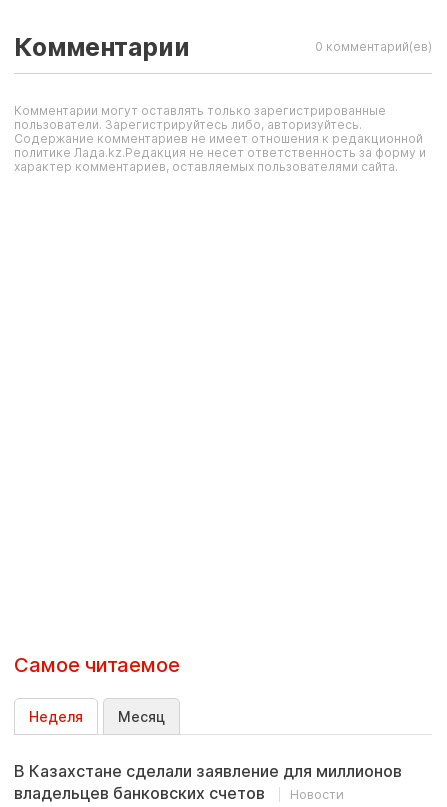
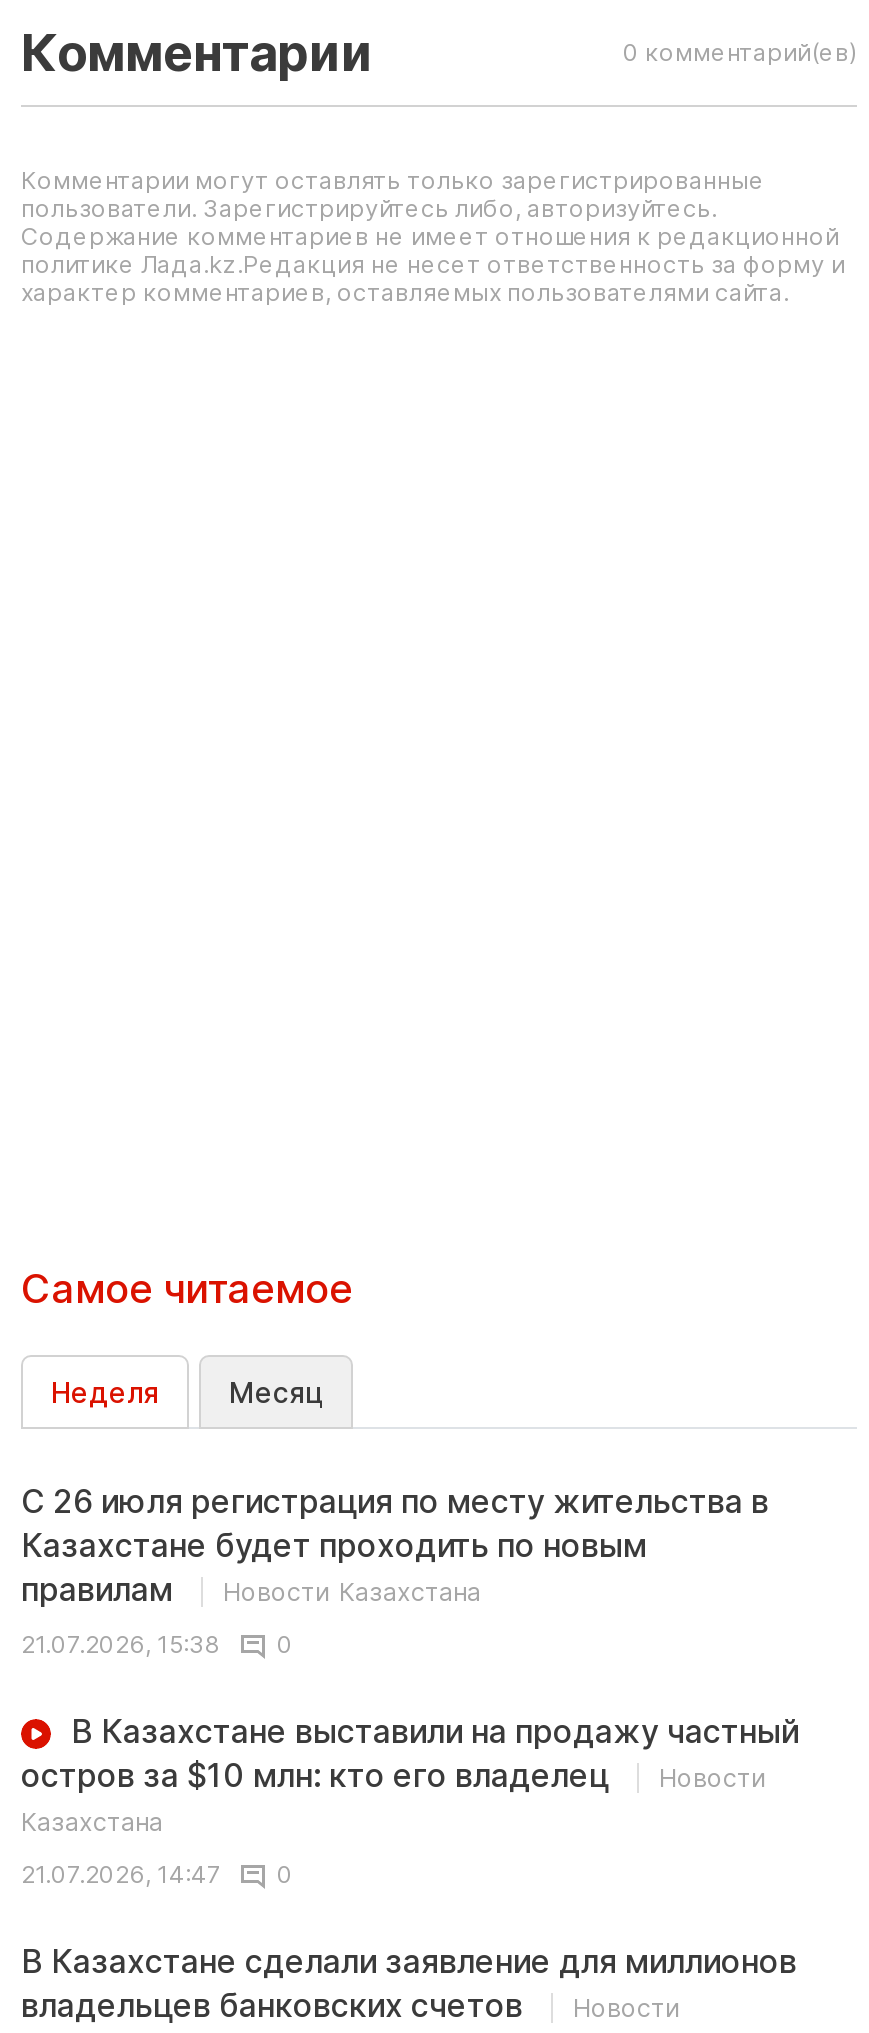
none -> [21,1481,799,1889] С 26 июля регистрация по месту жительства в | Казахстане будет проходить по новым | правилам | Новости Казахстана | 21.07.2026, 15:38 | 0 | В Казахстане выставили на продажу частный | остров за $10 млн: кто его владелец | Новости | Казахстана | 21.07.2026, 14:47 | 0

